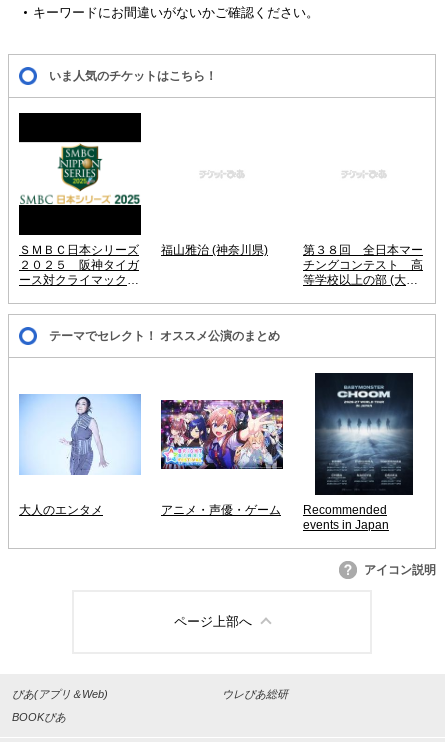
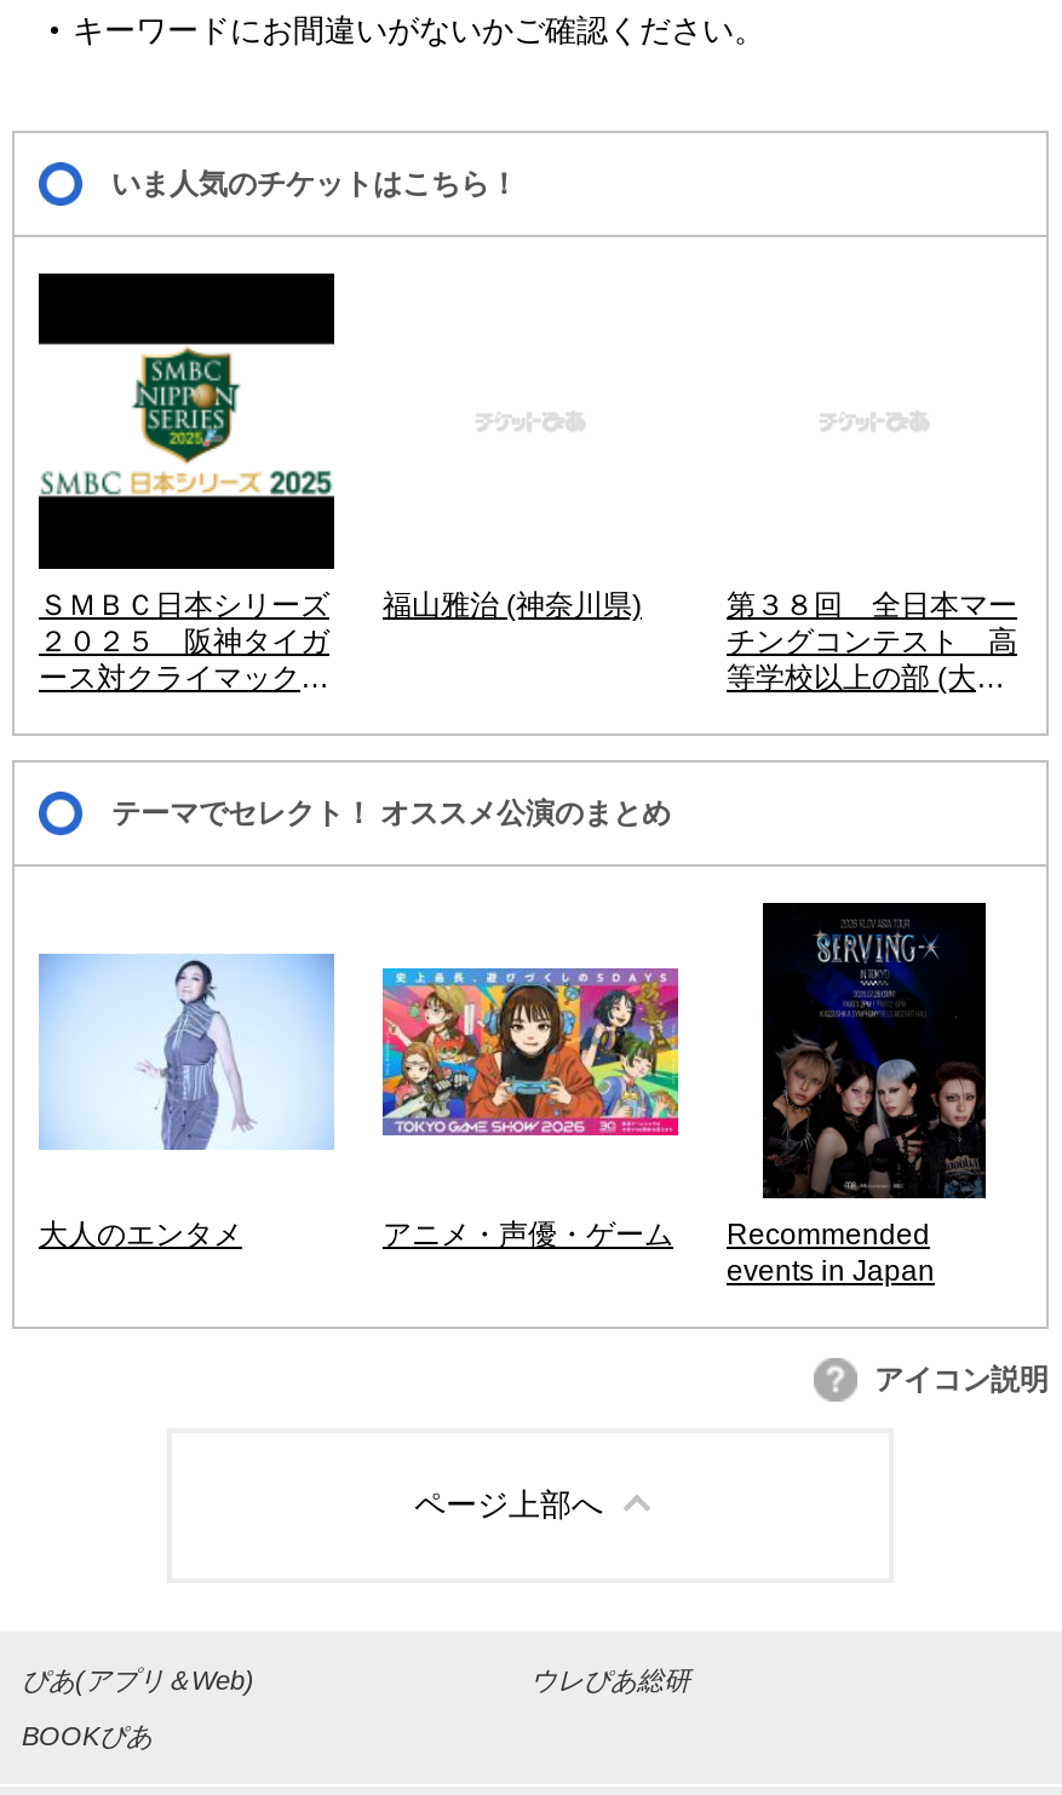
[314,372,414,496] [image] -> [756,903,993,1198] [image]
[160,399,284,470] [image] -> [380,966,681,1138] [image]

